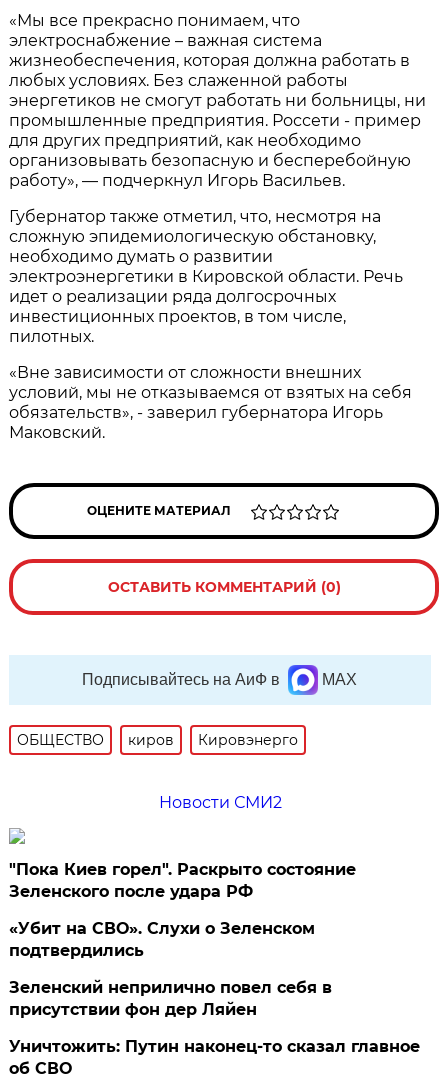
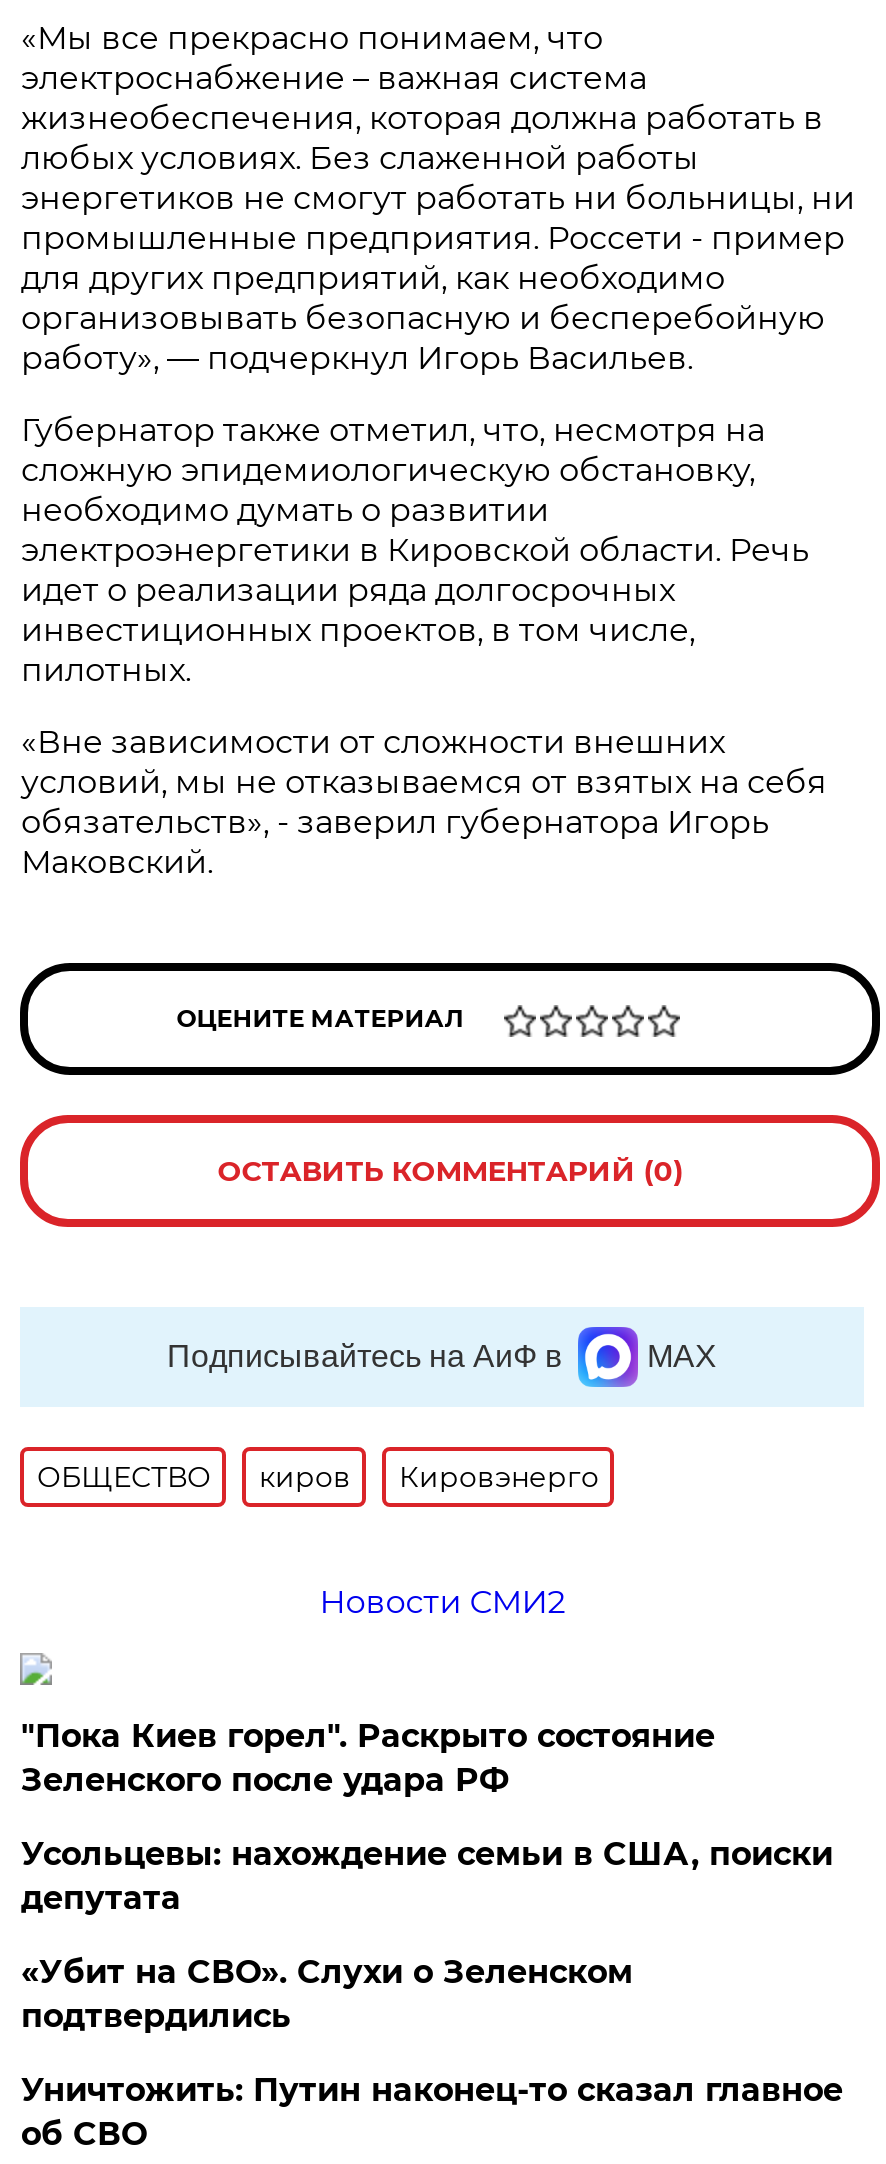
none -> [21,1835,833,1917] Усольцевы: нахождение семьи в США, поиски | депутата
moved [9,919,315,960] -> [21,1953,633,2035]: «Убит на СВО». Слухи о Зеленском | подтвердились
[9,978,332,1019] Зеленский неприлично повел cебя в | присутствии фон дер Ляйен -> none

